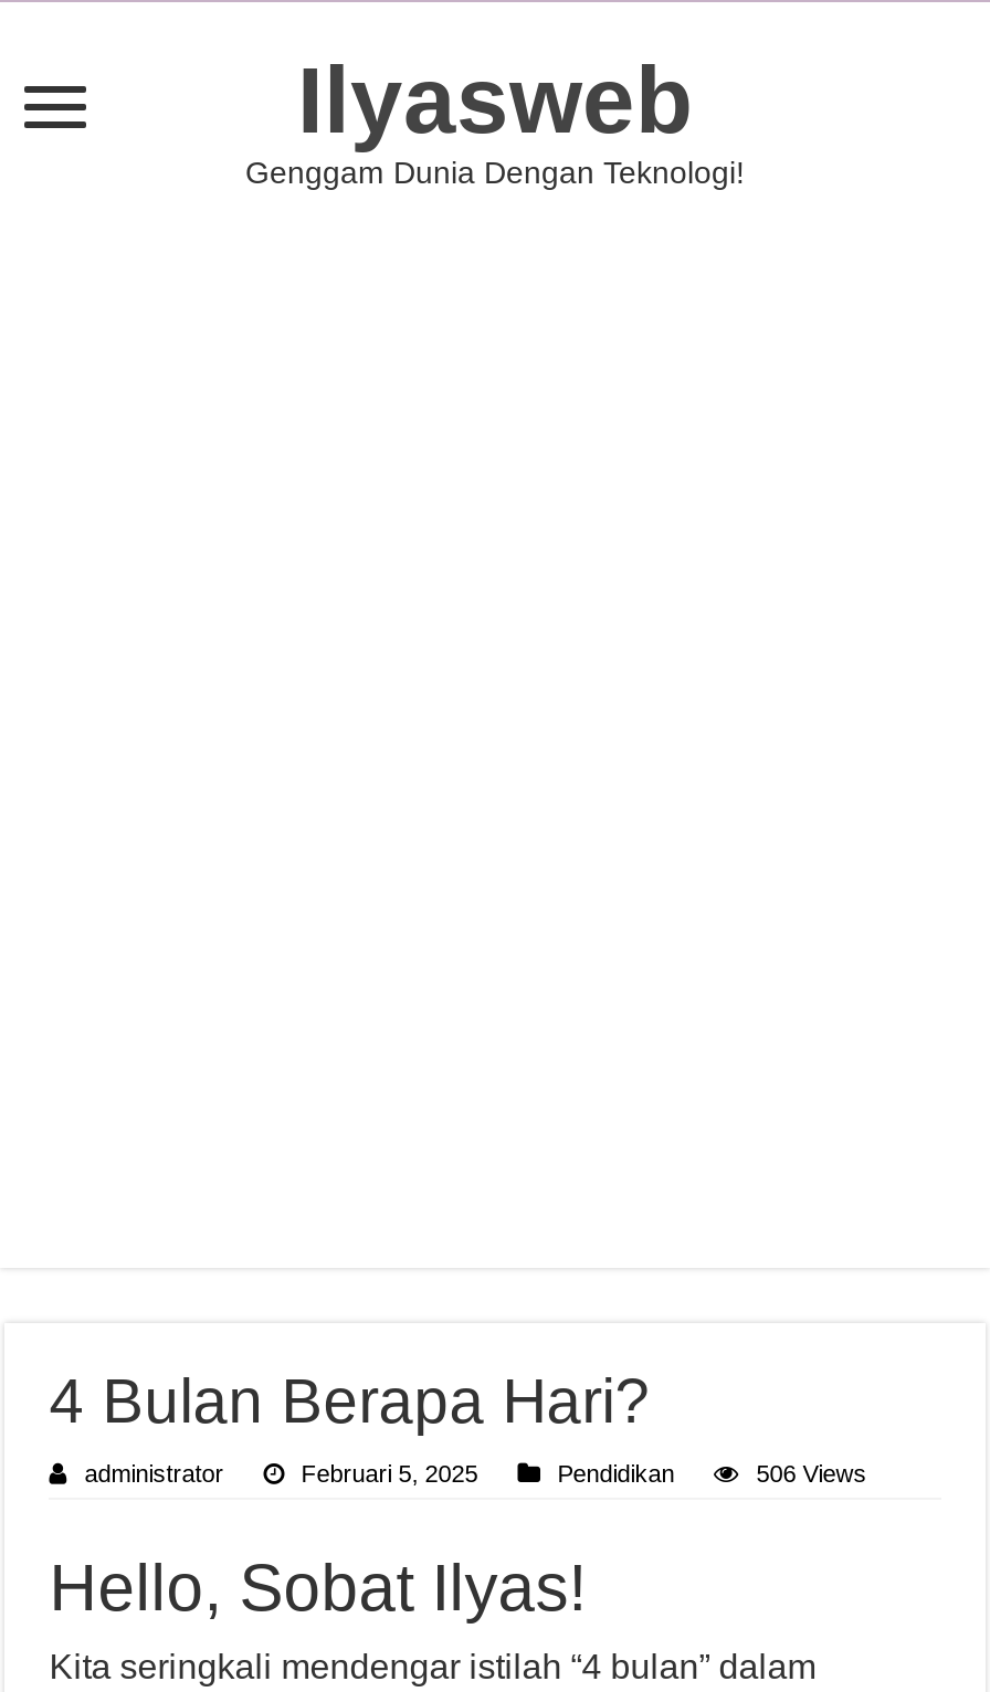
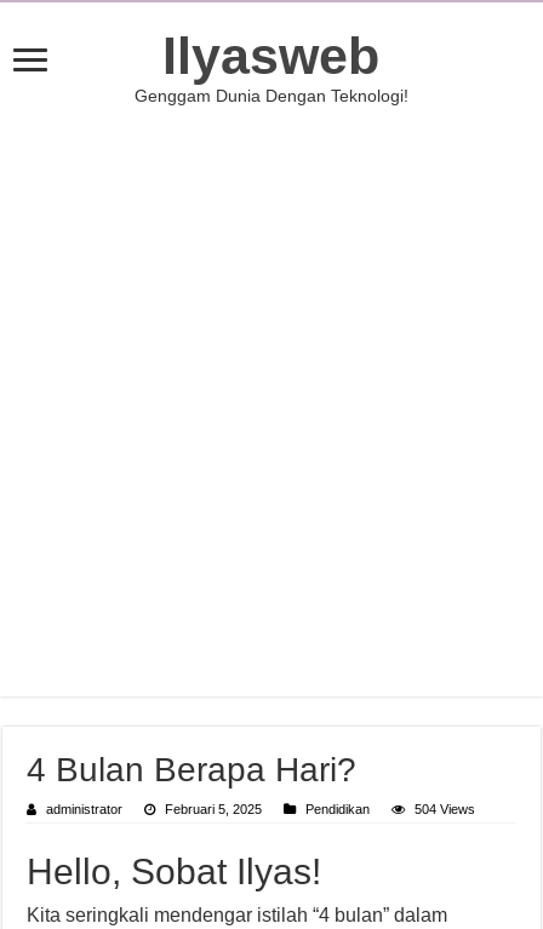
[756,1460,867,1487] 506 Views -> [415,802,475,816] 504 Views

